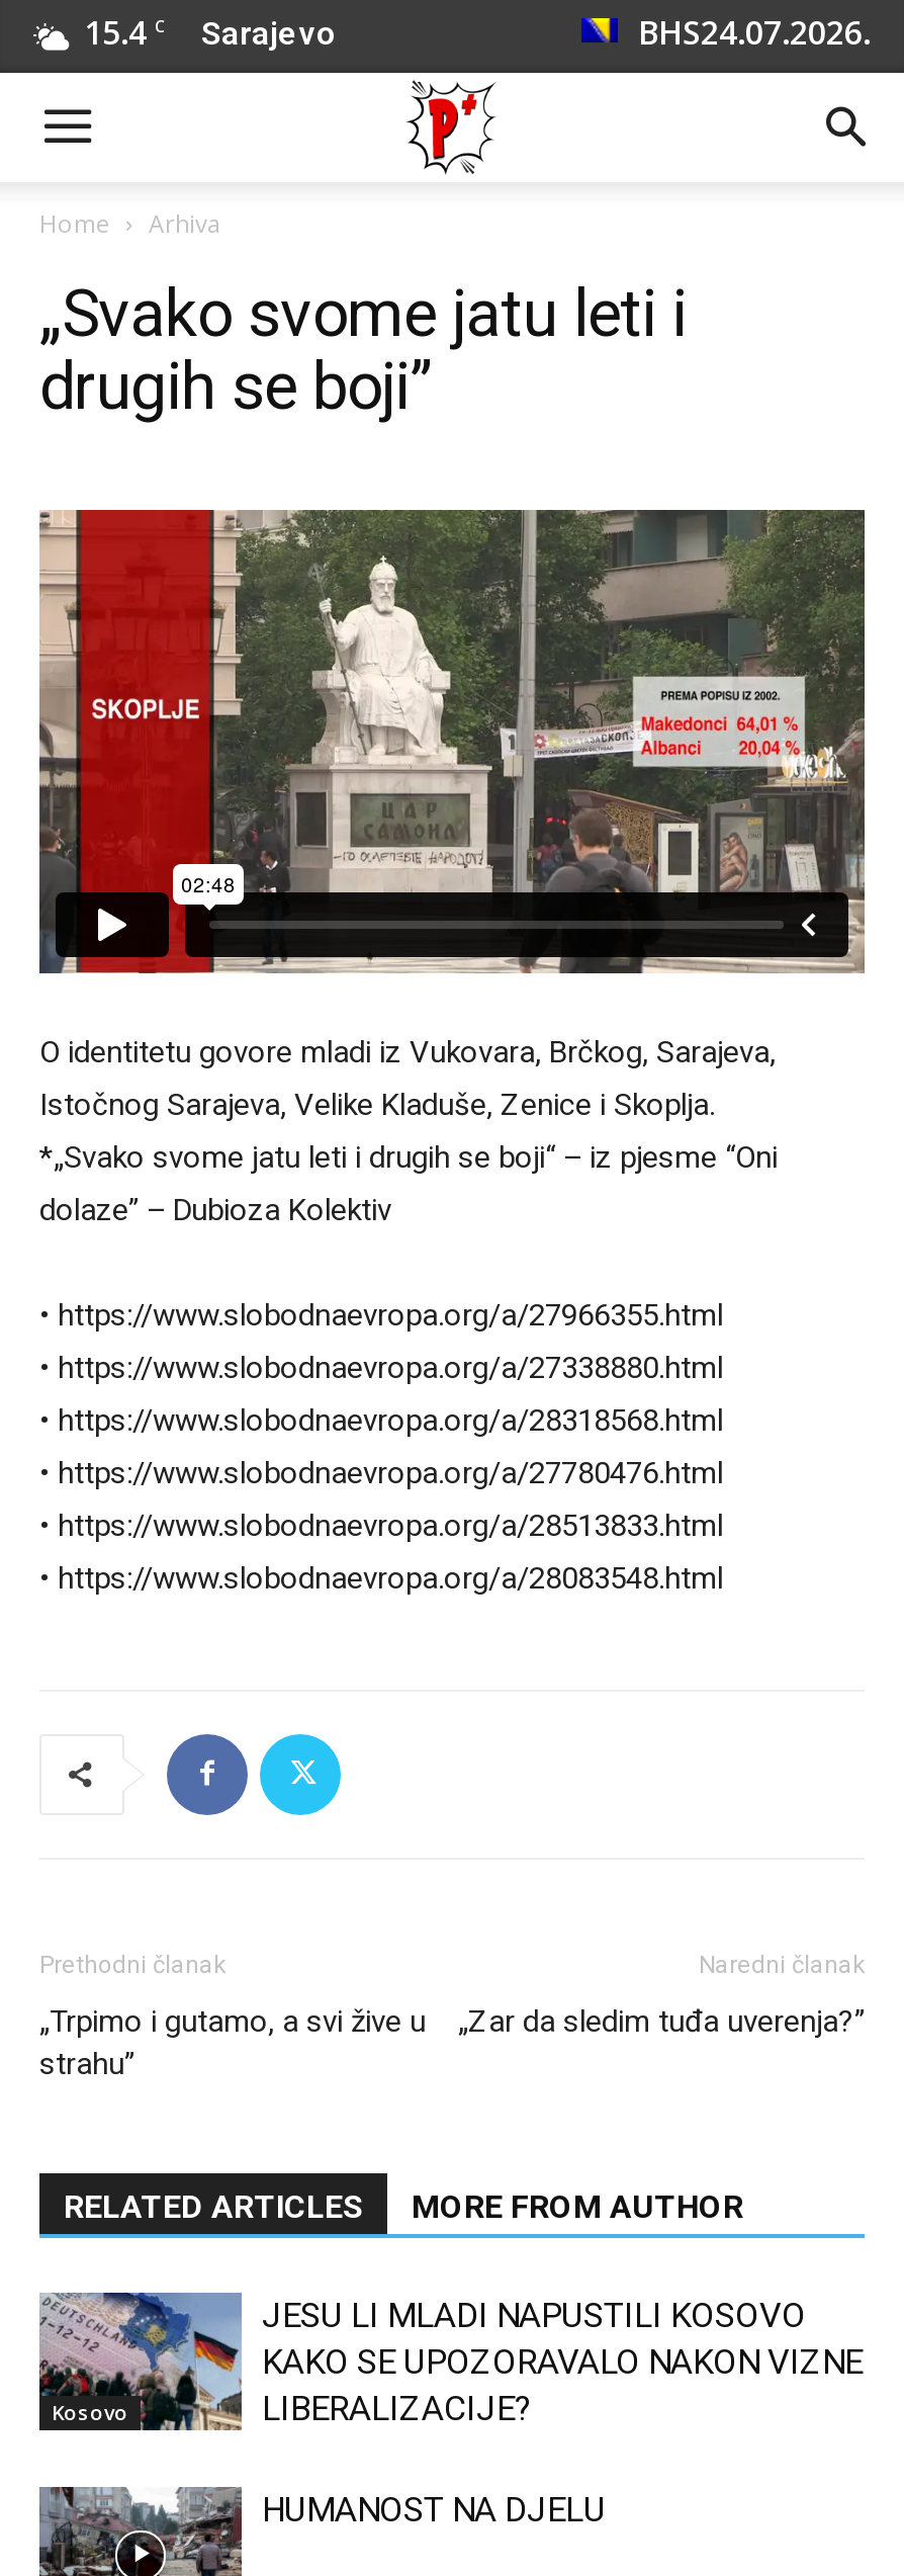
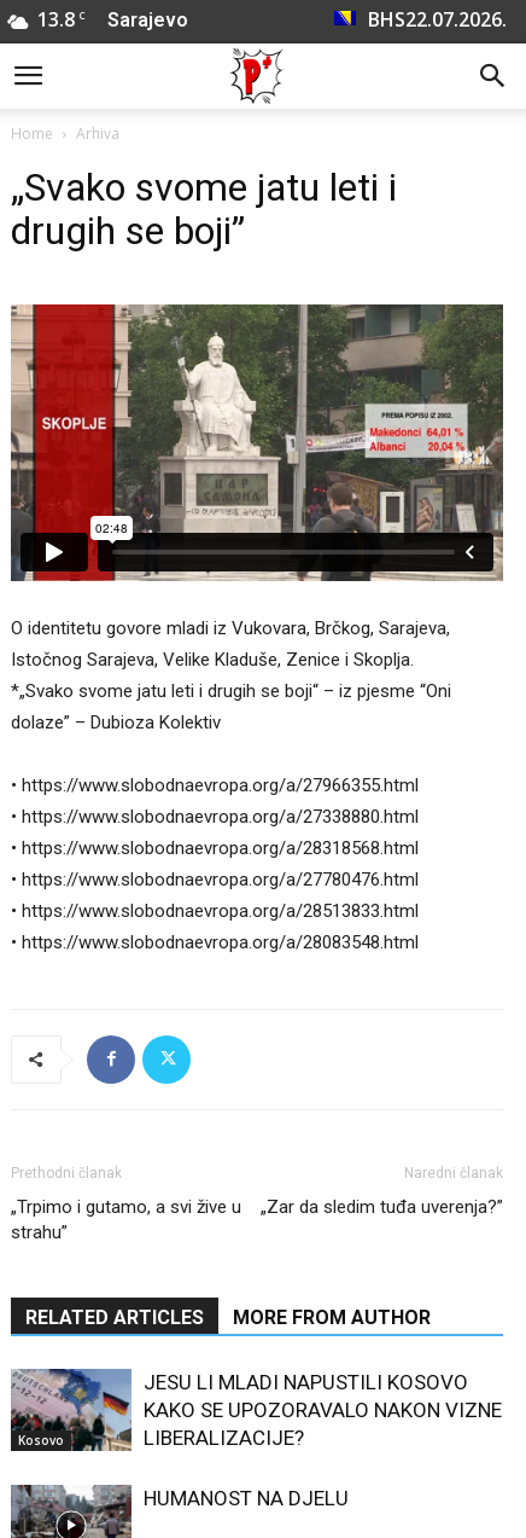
[84,10,337,55] 15.4 C Sarajevo -> [37,6,188,33] 13.8 C Sarajevo
[638,10,871,55] BHS 24.07.2026. -> [368,6,507,33] BHS 22.07.2026.

